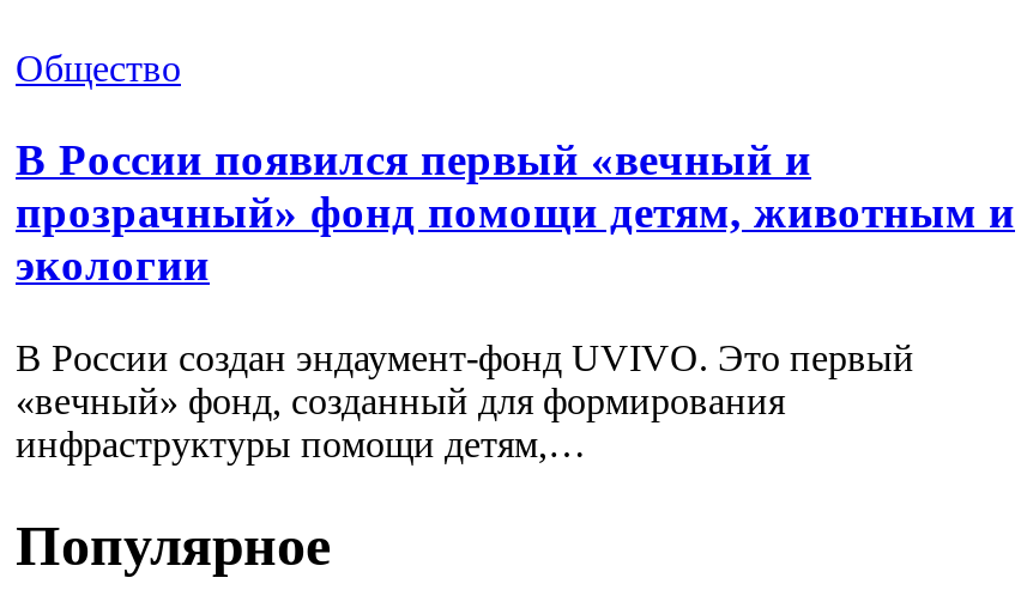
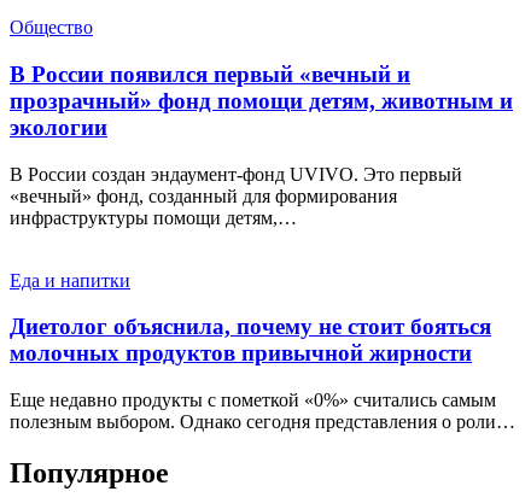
none -> [10,270,515,432] Еда и напитки | Диетолог объяснила, почему не стоит бояться | молочных продуктов привычной жирности | Еще недавно продукты с пометкой «0%» считались самым | полезным выбором. Однако сегодня представления о роли…

